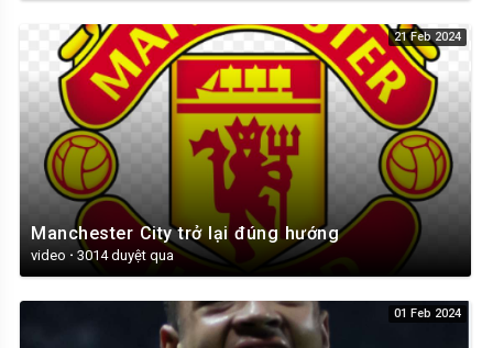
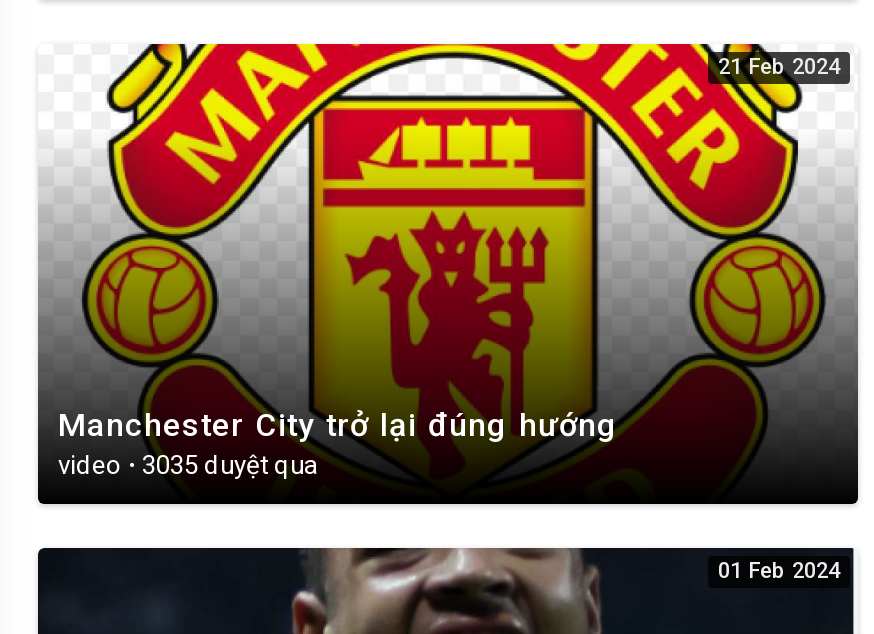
[31,247,174,264] video · 3014 duyệt qua -> [58,450,318,480] video · 3035 duyệt qua

